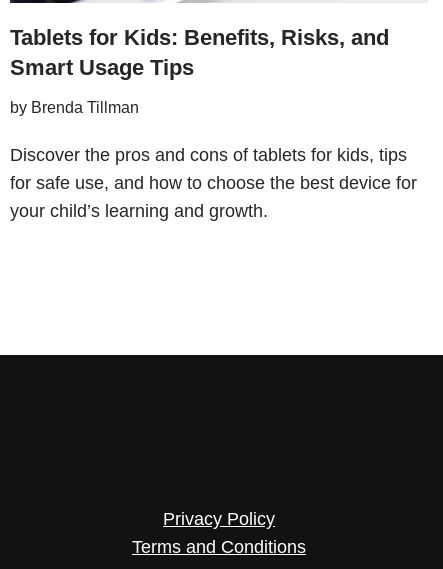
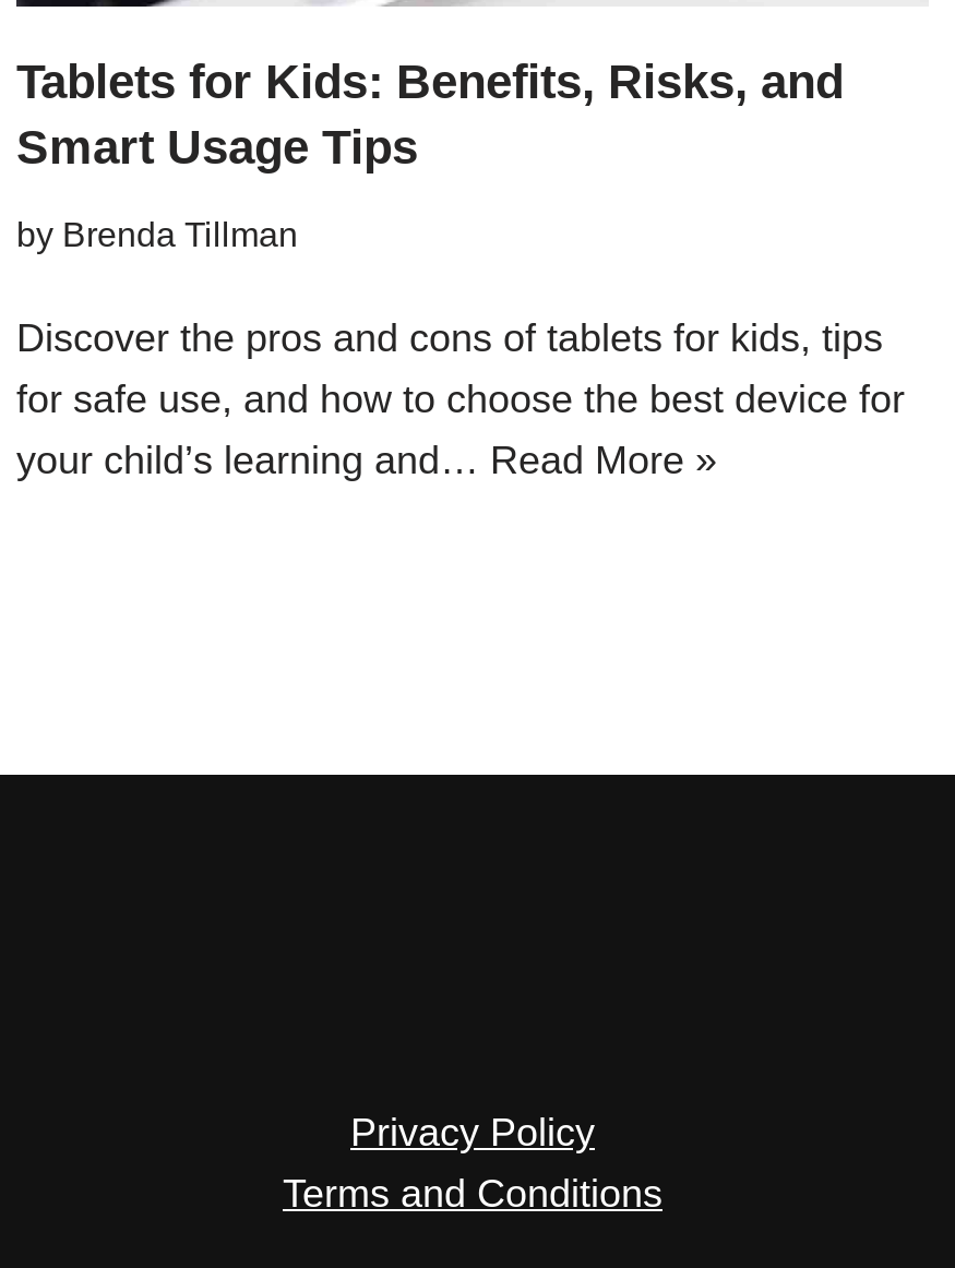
[10,201,268,221] your child’s learning and growth. -> [16,438,717,481] your child’s learning and… Read More »

